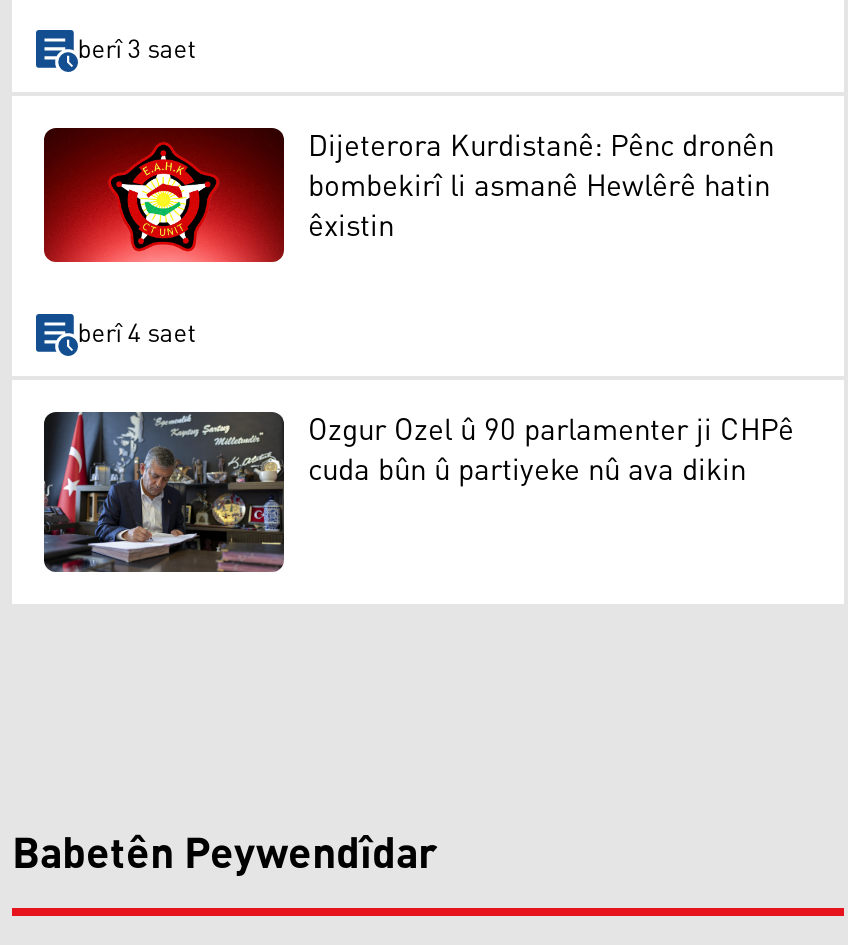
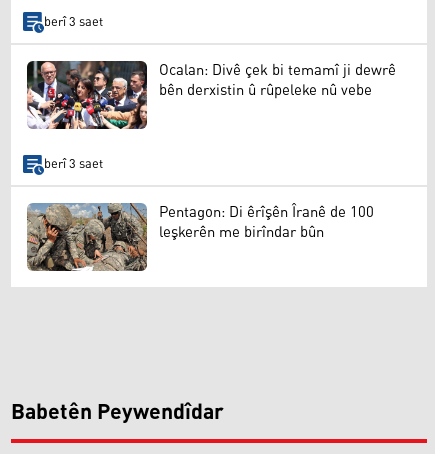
[44,118,774,264] [image] | Dijeterora Kurdistanê: Pênc dronên | bombekirî li asmanê Hewlêrê hatin | êxistin -> [26,56,396,130] [image] | Ocalan: Divê çek bi temamî ji dewrê | bên derxistin û rûpeleke nû vebe
[78,310,196,360] berî 4 saet -> [44,152,103,177] berî 3 saet
[42,403,794,574] [image] | Ozgur Ozel û 90 parlamenter ji CHPê | cuda bûn û partiyeke nû ava dikin -> [26,198,374,272] [image] | Pentagon: Di êrîşên Îranê de 100 | leşkerên me birîndar bûn

